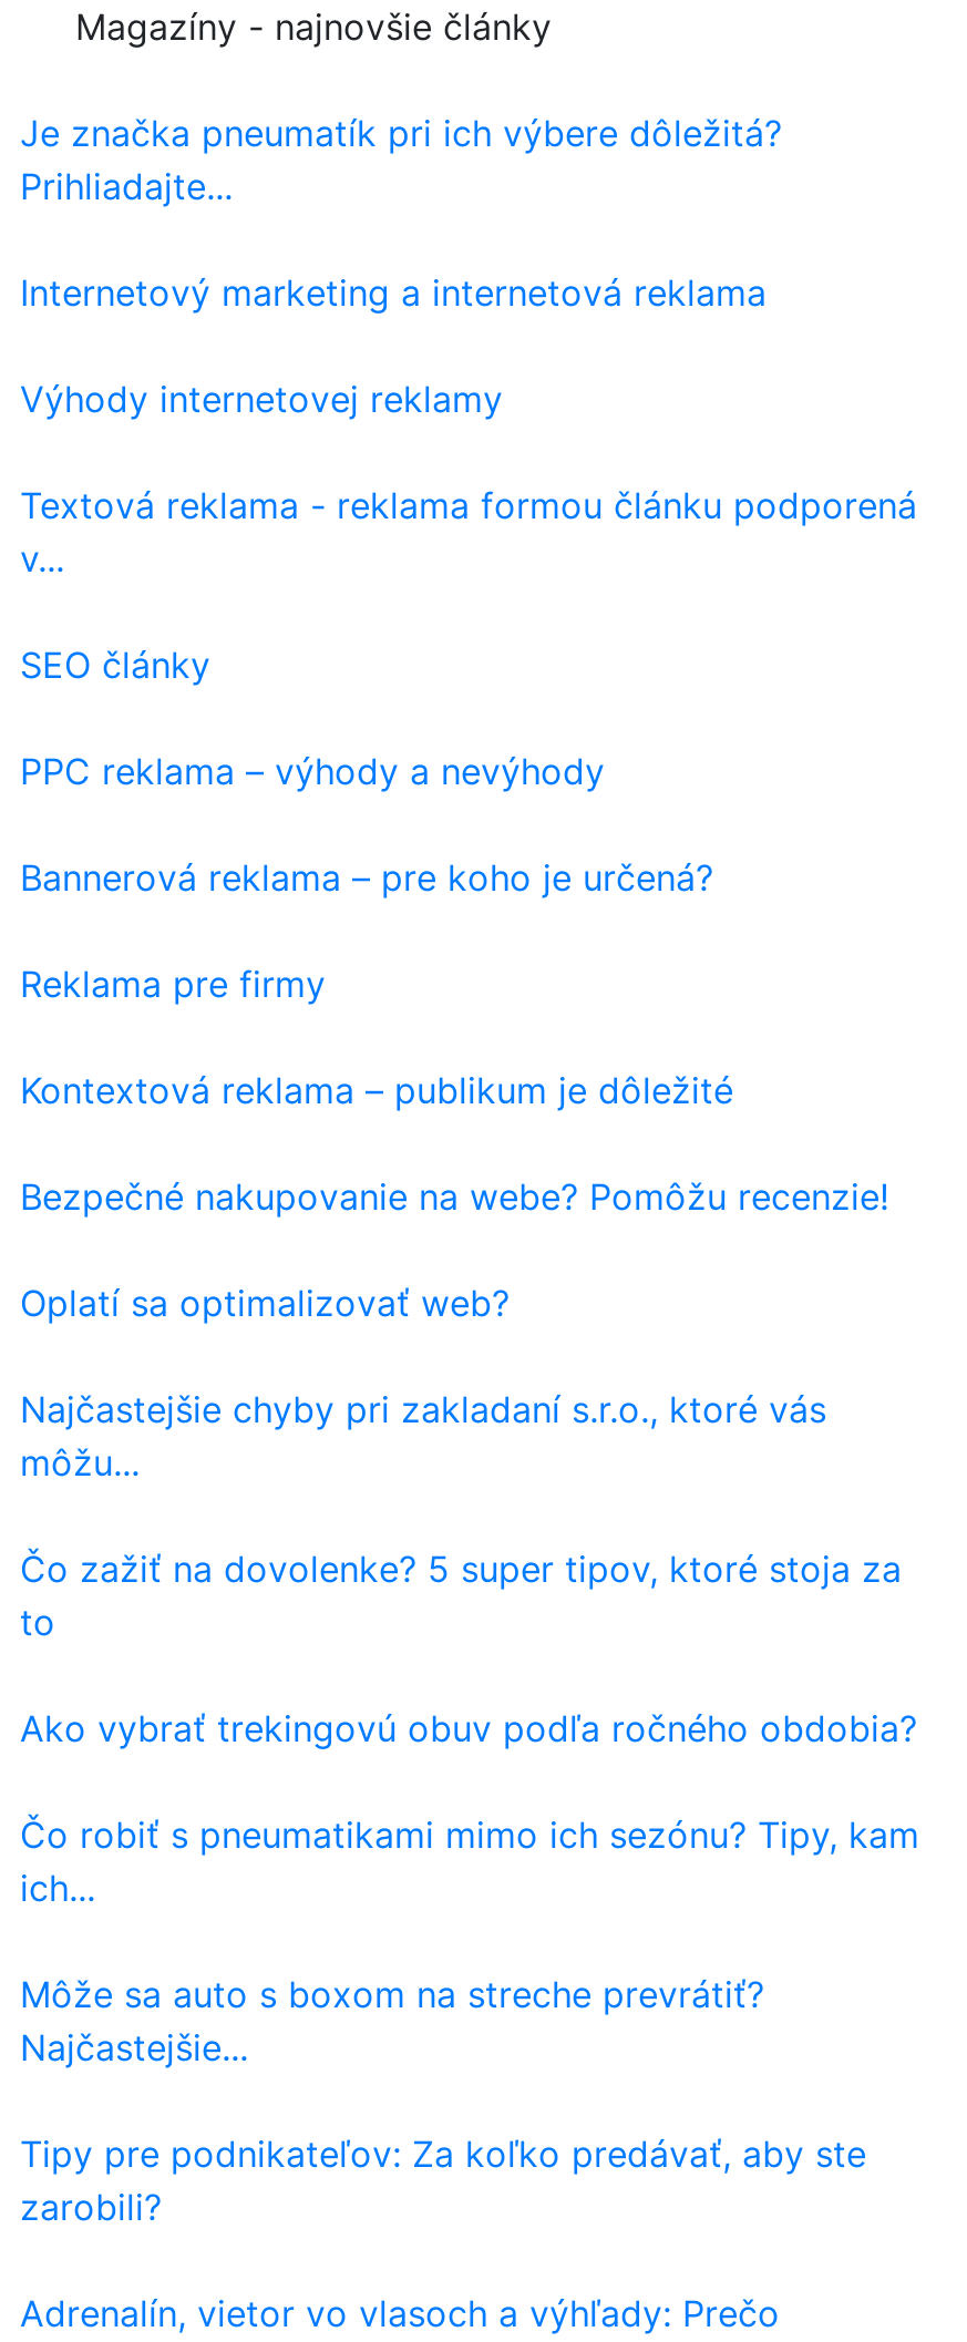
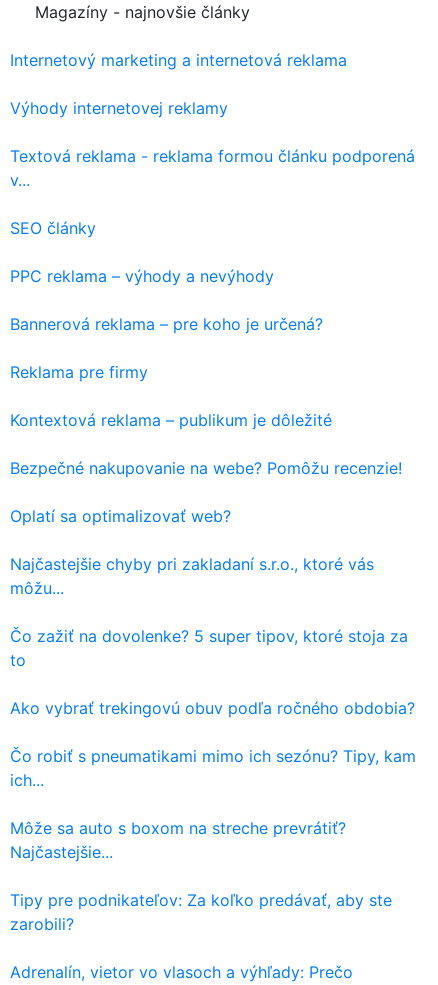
[20,111,782,209] Je značka pneumatík pri ich výbere dôležitá? | Prihliadajte... -> none

